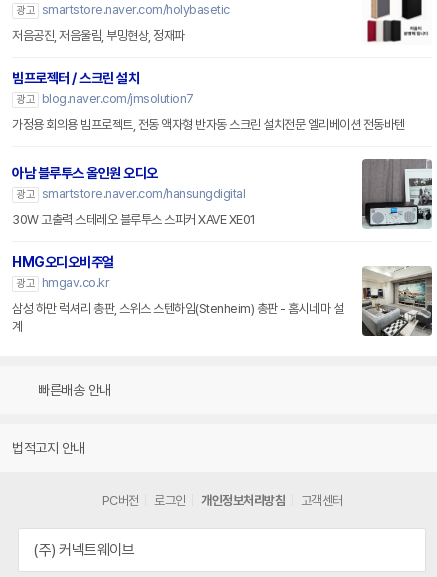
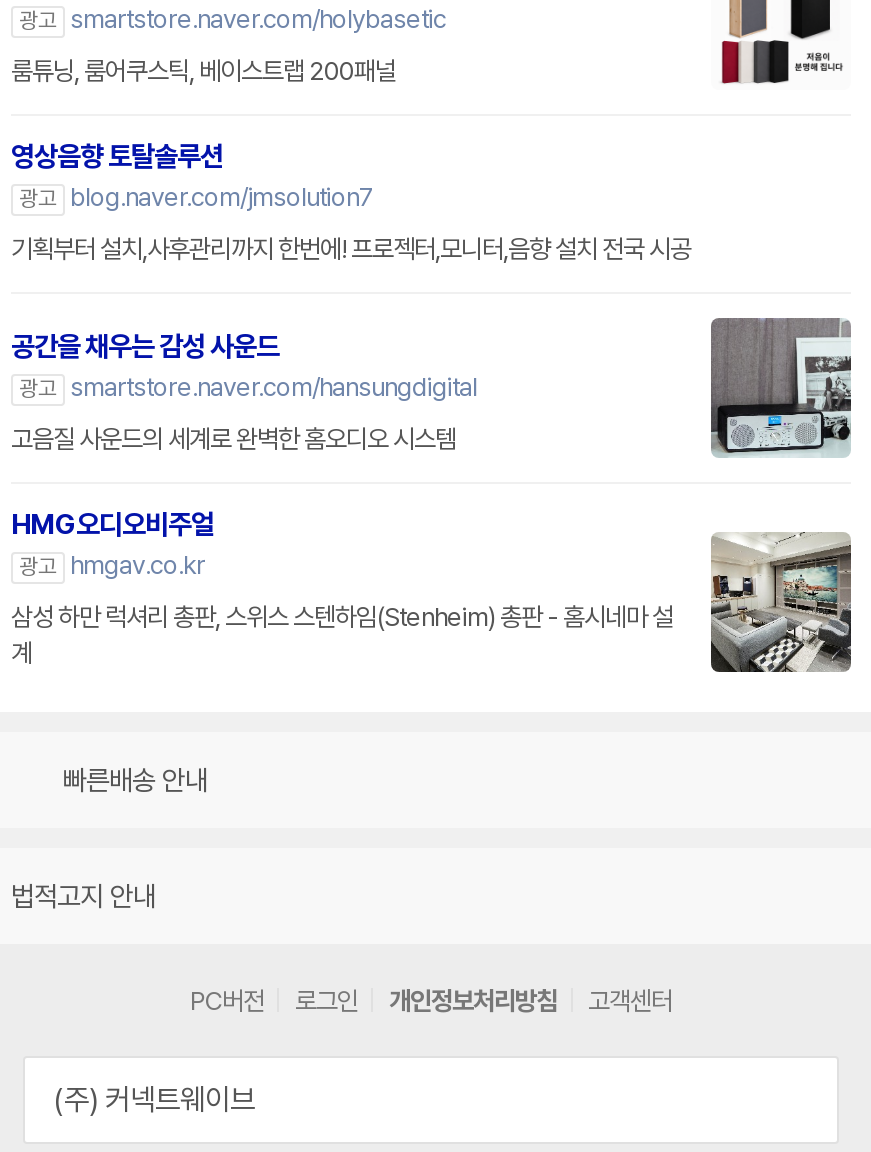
[12,28,184,43] 저음공진, 저음울림, 부밍현상, 정재파 -> [11,56,396,86] 룸튜닝, 룸어쿠스틱, 베이스트랩 200패널
[12,70,139,86] 빔프로젝터 / 스크린 설치 -> [11,140,223,172] 영상음향 토탈솔루션
[12,117,404,132] 가정용 회의용 빔프로젝트, 전동 액자형 반자동 스크린 설치전문 엘리베이션 전동바텐 -> [11,234,691,264] 기획부터 설치,사후관리까지 한번에! 프로젝터,모니터,음향 설치 전국 시공
[12,165,157,181] 아남 블루투스 올인원 오디오 -> [11,330,279,362] 공간을 채우는 감성 사운드
[12,212,255,227] 30W 고출력 스테레오 블루투스 스피커 XAVE XE01 -> [11,424,456,454] 고음질 사운드의 세계로 완벽한 홈오디오 시스템

